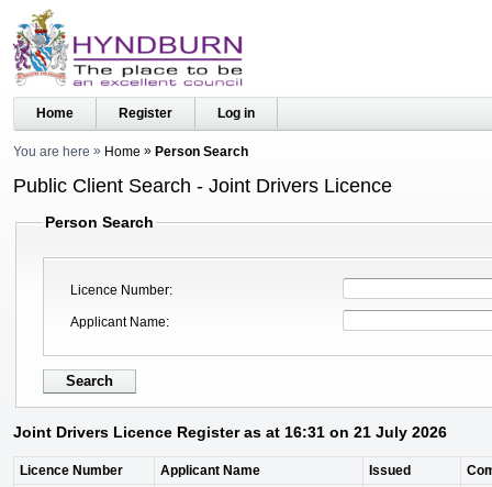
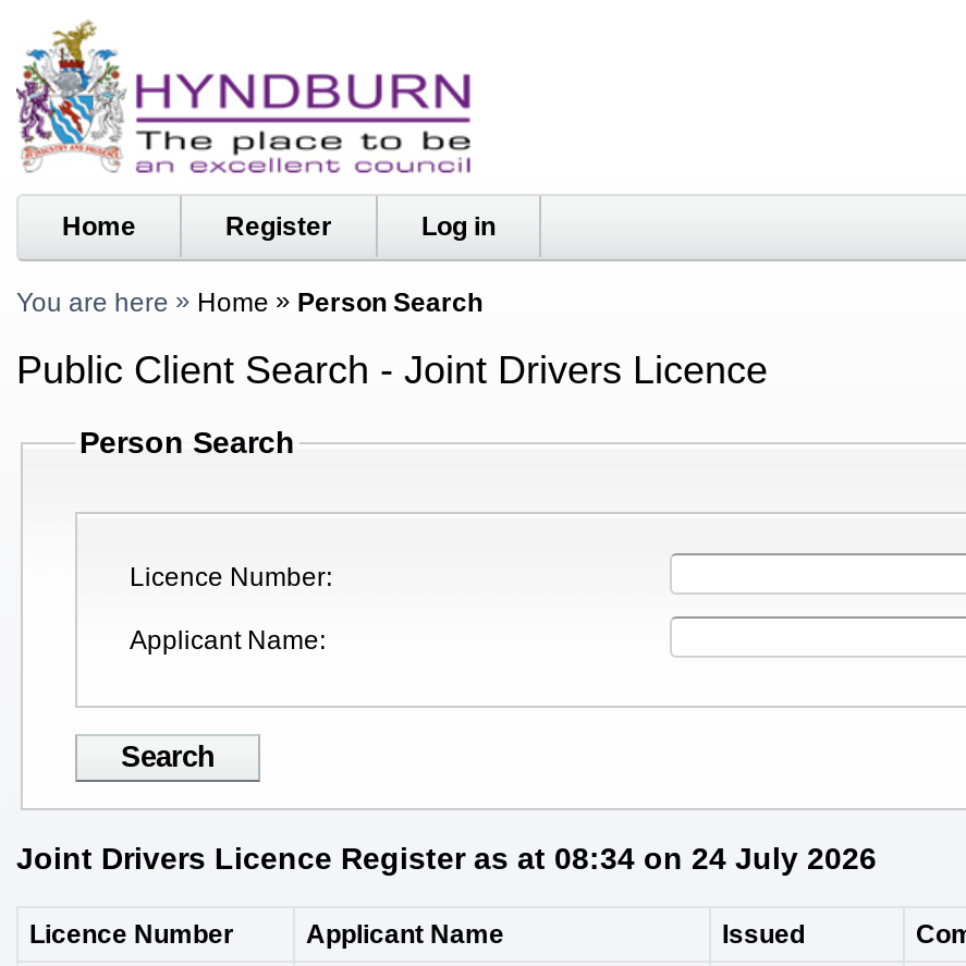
[13,423,447,441] Joint Drivers Licence Register as at 16:31 on 21 July 2026 -> [16,841,877,876] Joint Drivers Licence Register as at 08:34 on 24 July 2026

